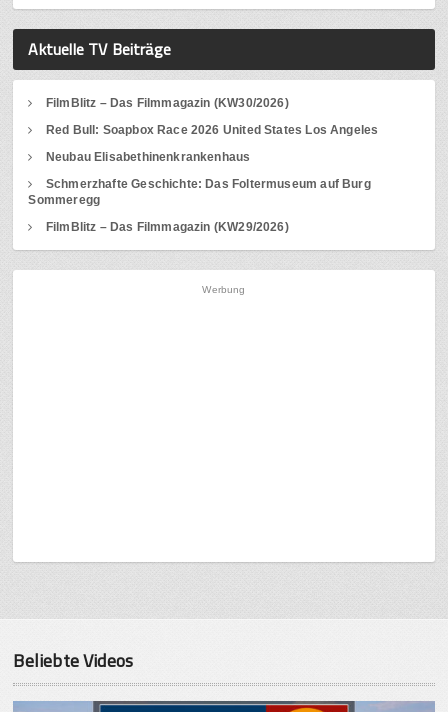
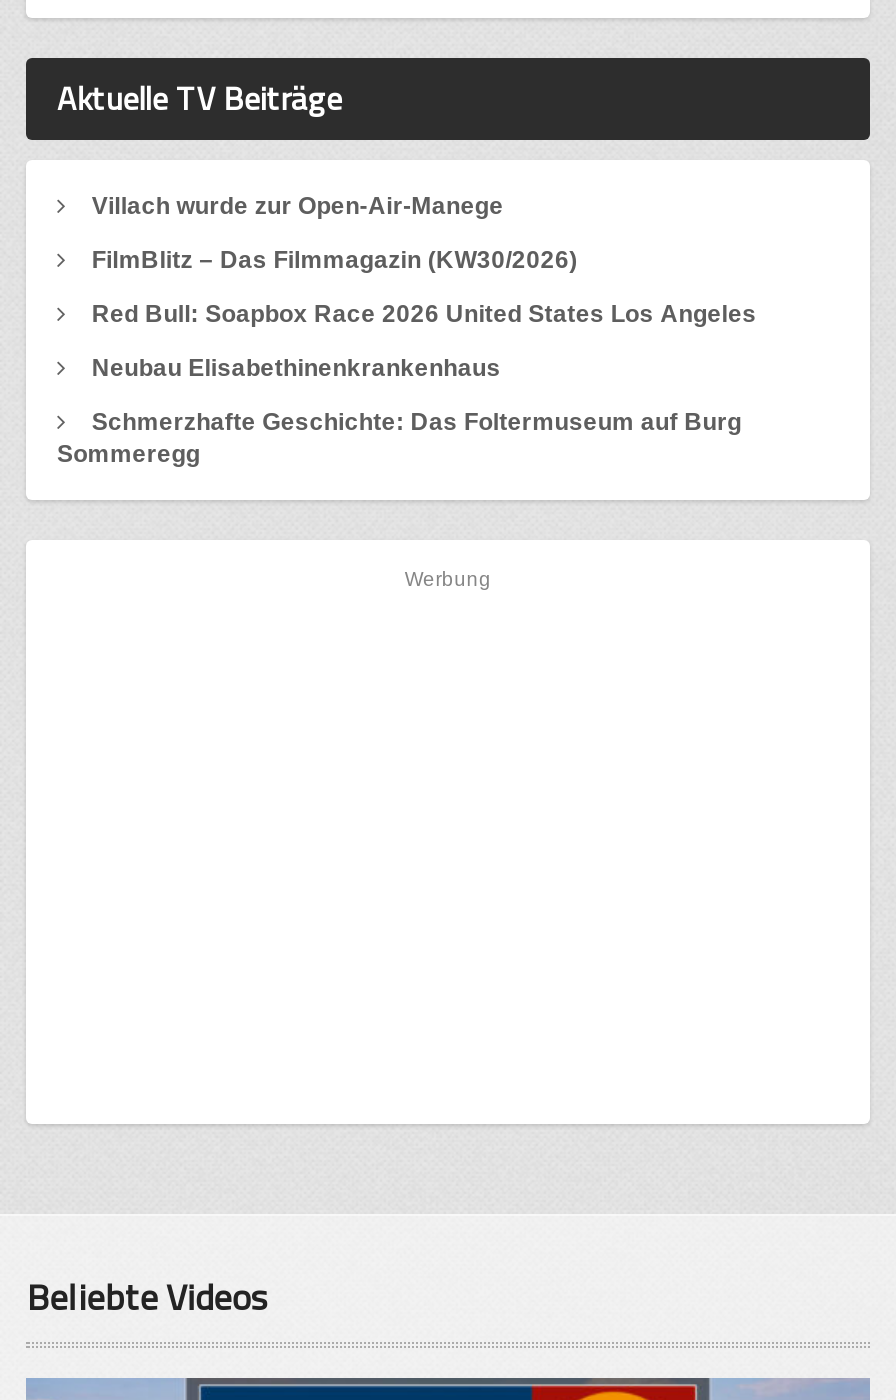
none -> [92,192,504,220] Villach wurde zur Open-Air-Manege
moved [28,96,378,207] -> [57,246,757,468]: FilmBlitz – Das Filmmagazin (KW30/2026) | Red Bull: Soapbox Race 2026 United States Los Angeles | Neubau Elisabethinenkrankenhaus | Schmerzhafte Geschichte: Das Foltermuseum auf Burg | Sommeregg
[46,220,289,234] FilmBlitz – Das Filmmagazin (KW29/2026) -> none

